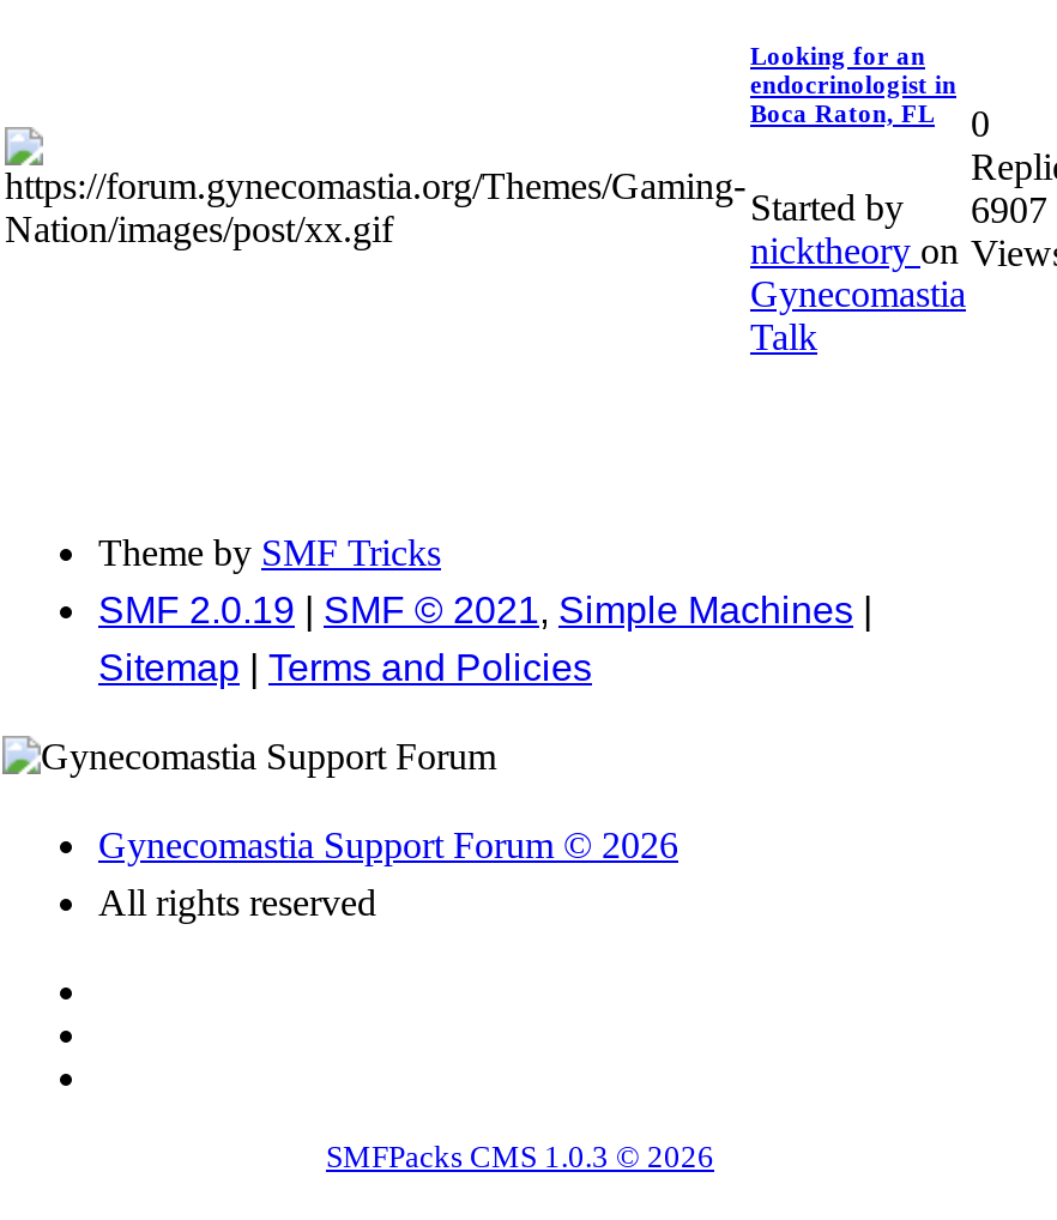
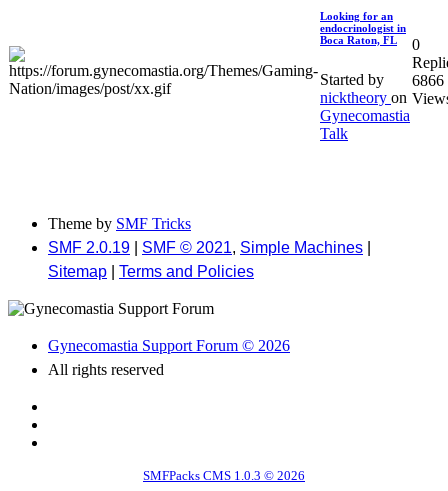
[750,186,1047,229] Started by 6907 -> [320,71,444,89] Started by 6866

